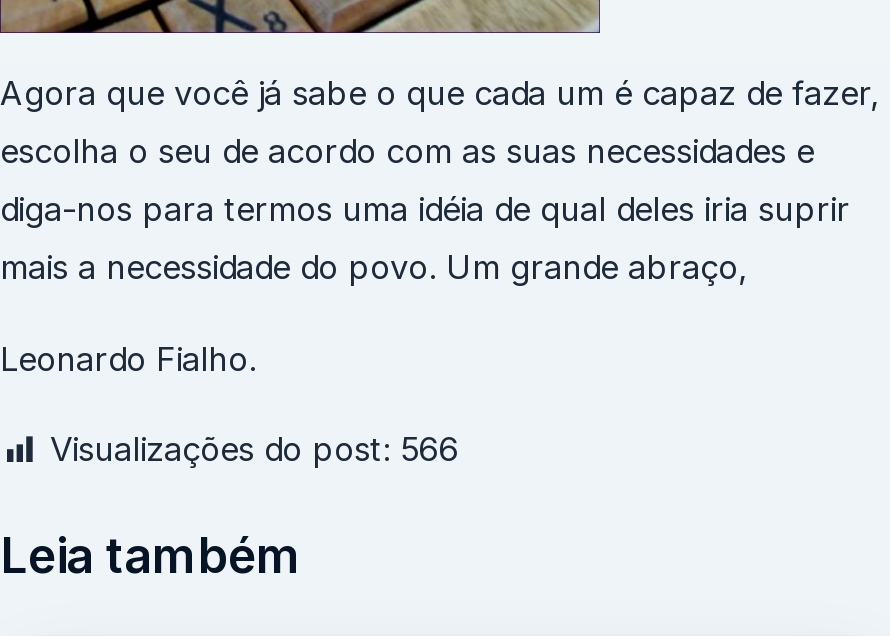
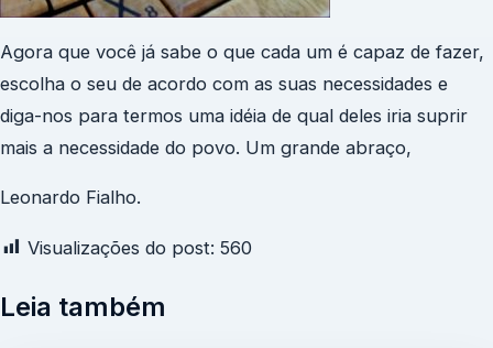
[50,430,458,470] Visualizações do post: 566 -> [28,237,252,259] Visualizações do post: 560

